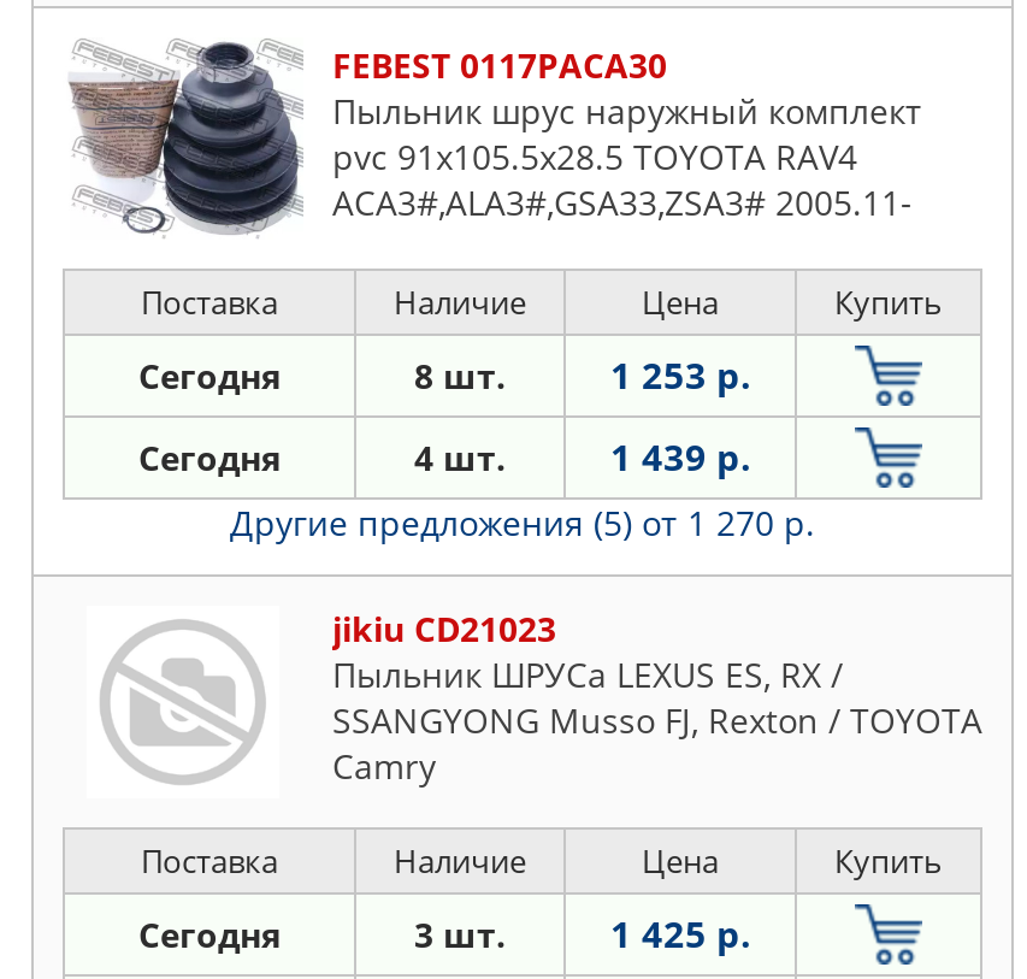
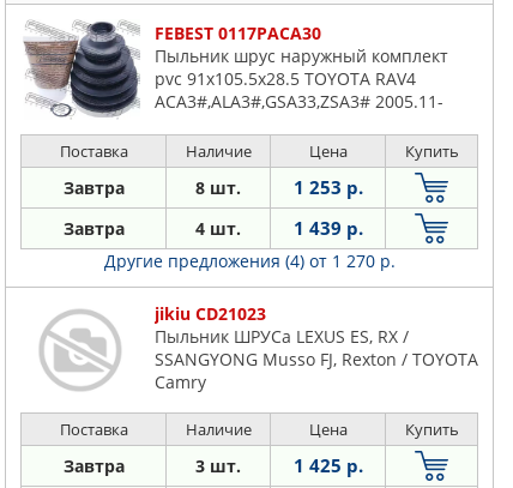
[138,354,281,399] Сегодня -> [63,177,124,199] Завтра
[138,435,281,481] Сегодня -> [63,217,124,240] Завтра
[230,500,815,546] Другие предложения (5) от 1 270 р. -> [104,250,395,273] Другие предложения (4) от 1 270 р.
[138,912,281,958] Сегодня -> [63,455,124,478] Завтра

